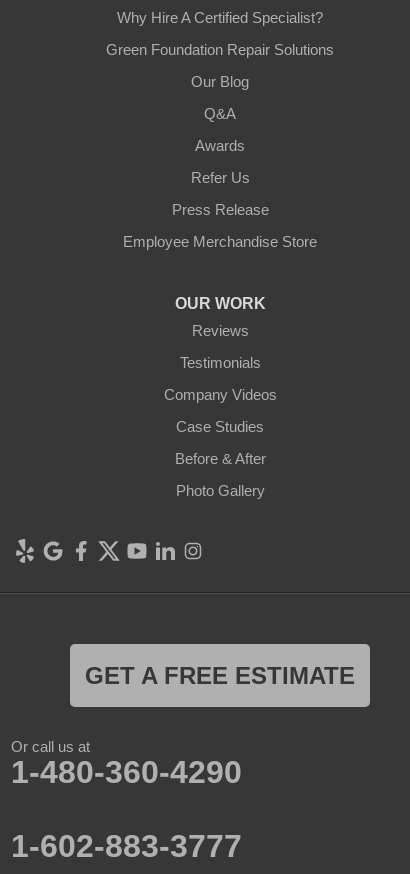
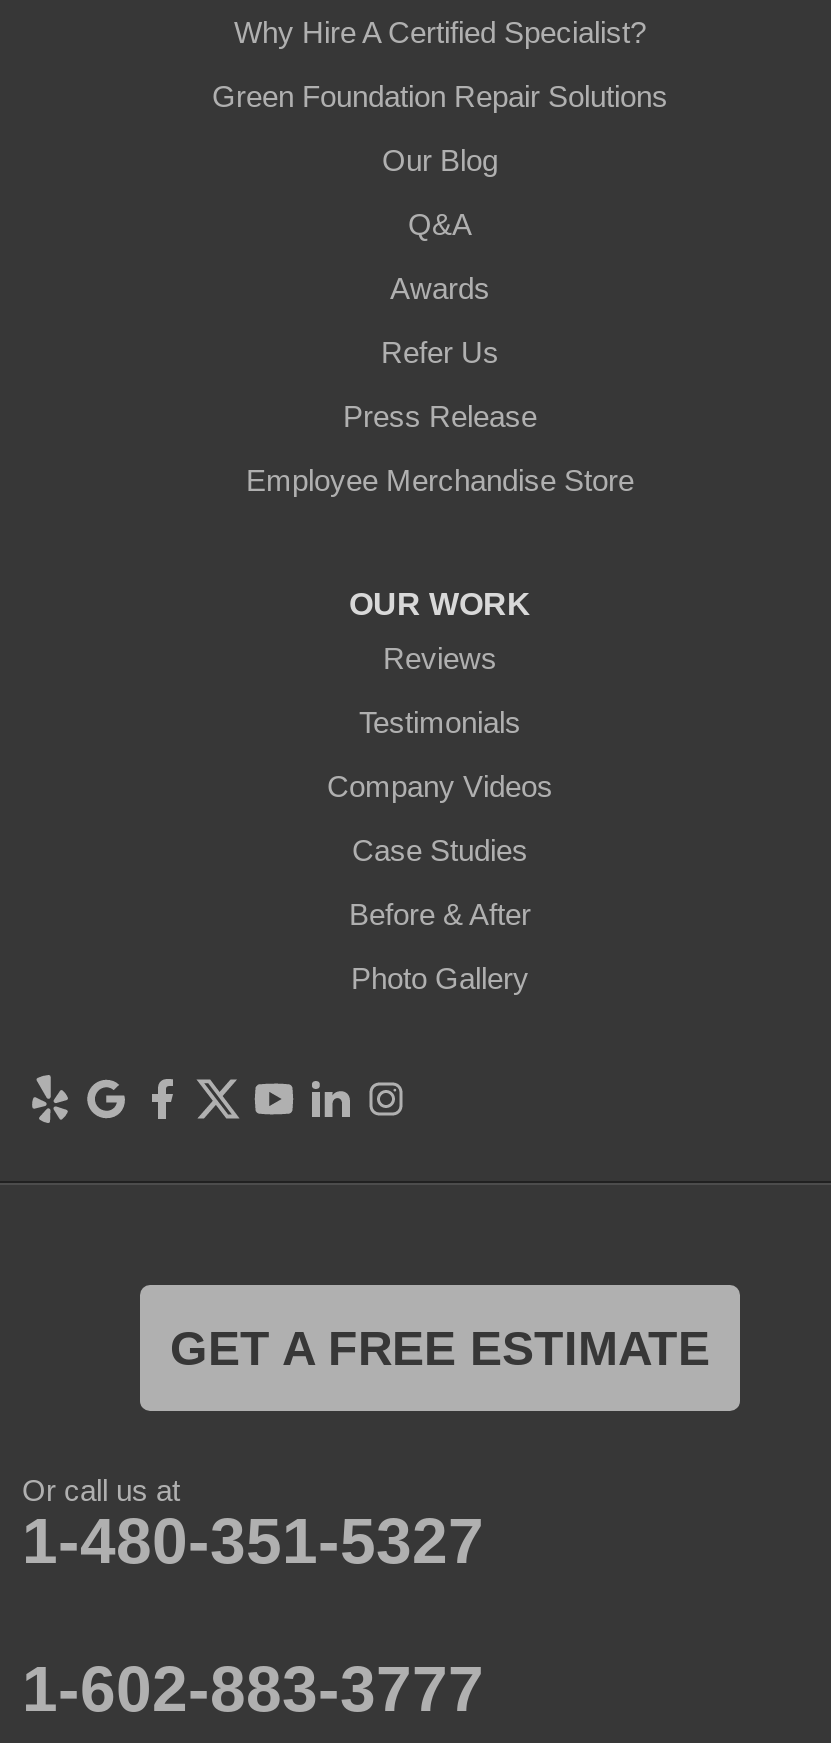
[11,754,242,790] 1-480-360-4290 -> [22,1505,484,1577] 1-480-351-5327

